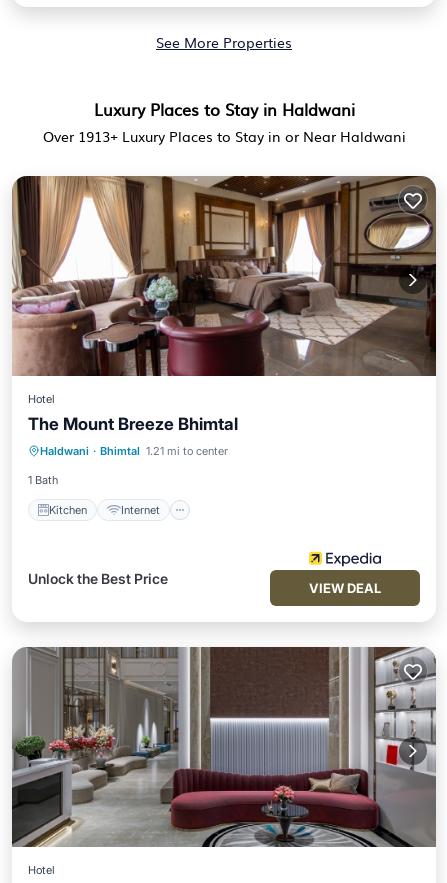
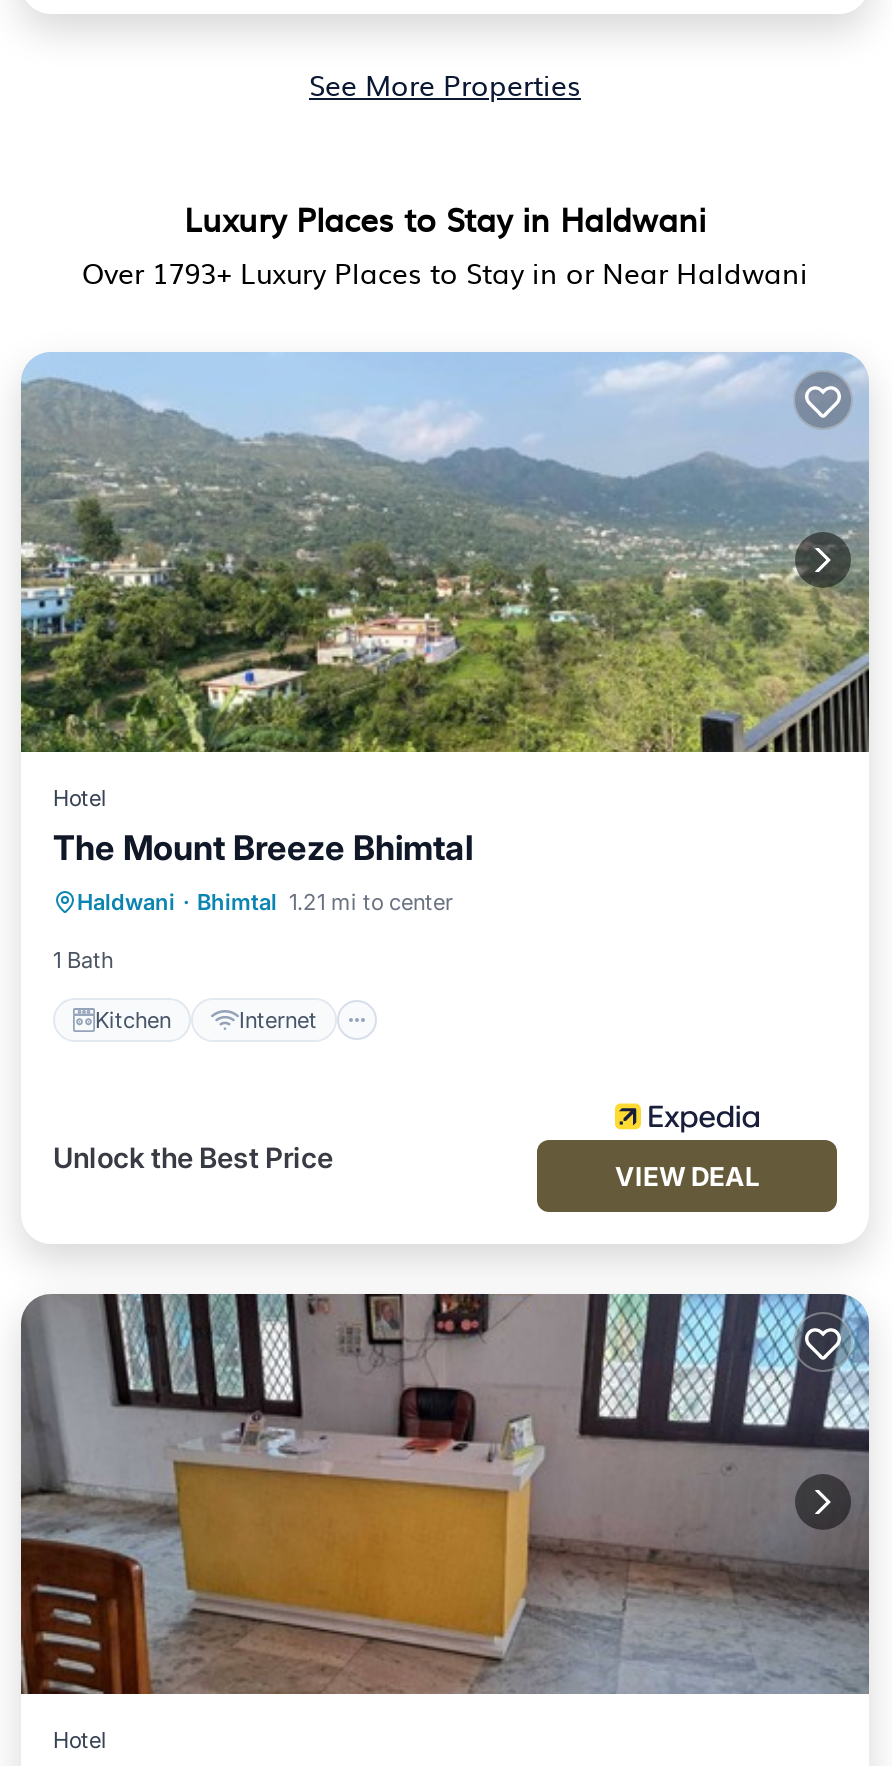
[42,126,405,146] Over 1913+ Luxury Places to Stay in or Near Haldwani -> [82,252,808,292] Over 1793+ Luxury Places to Stay in or Near Haldwani
[12,175,437,377] [image] -> [19,352,871,754] [image]
[12,646,437,848] [image] -> [19,1292,871,1696] [image]

